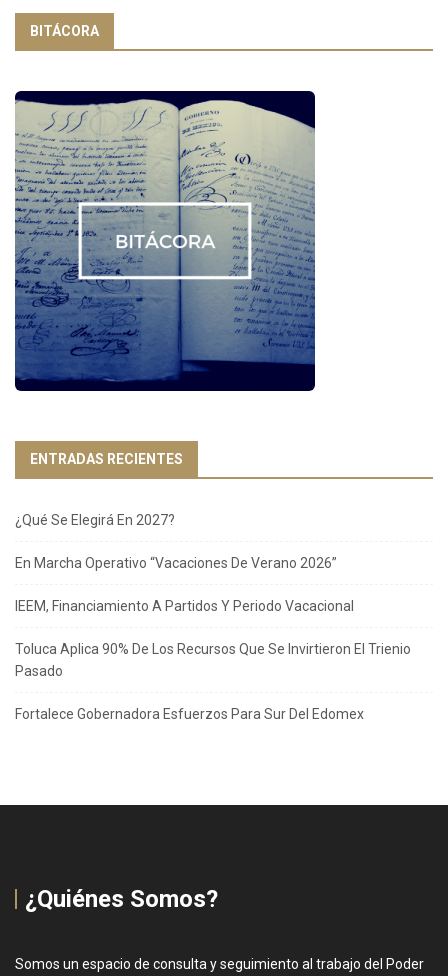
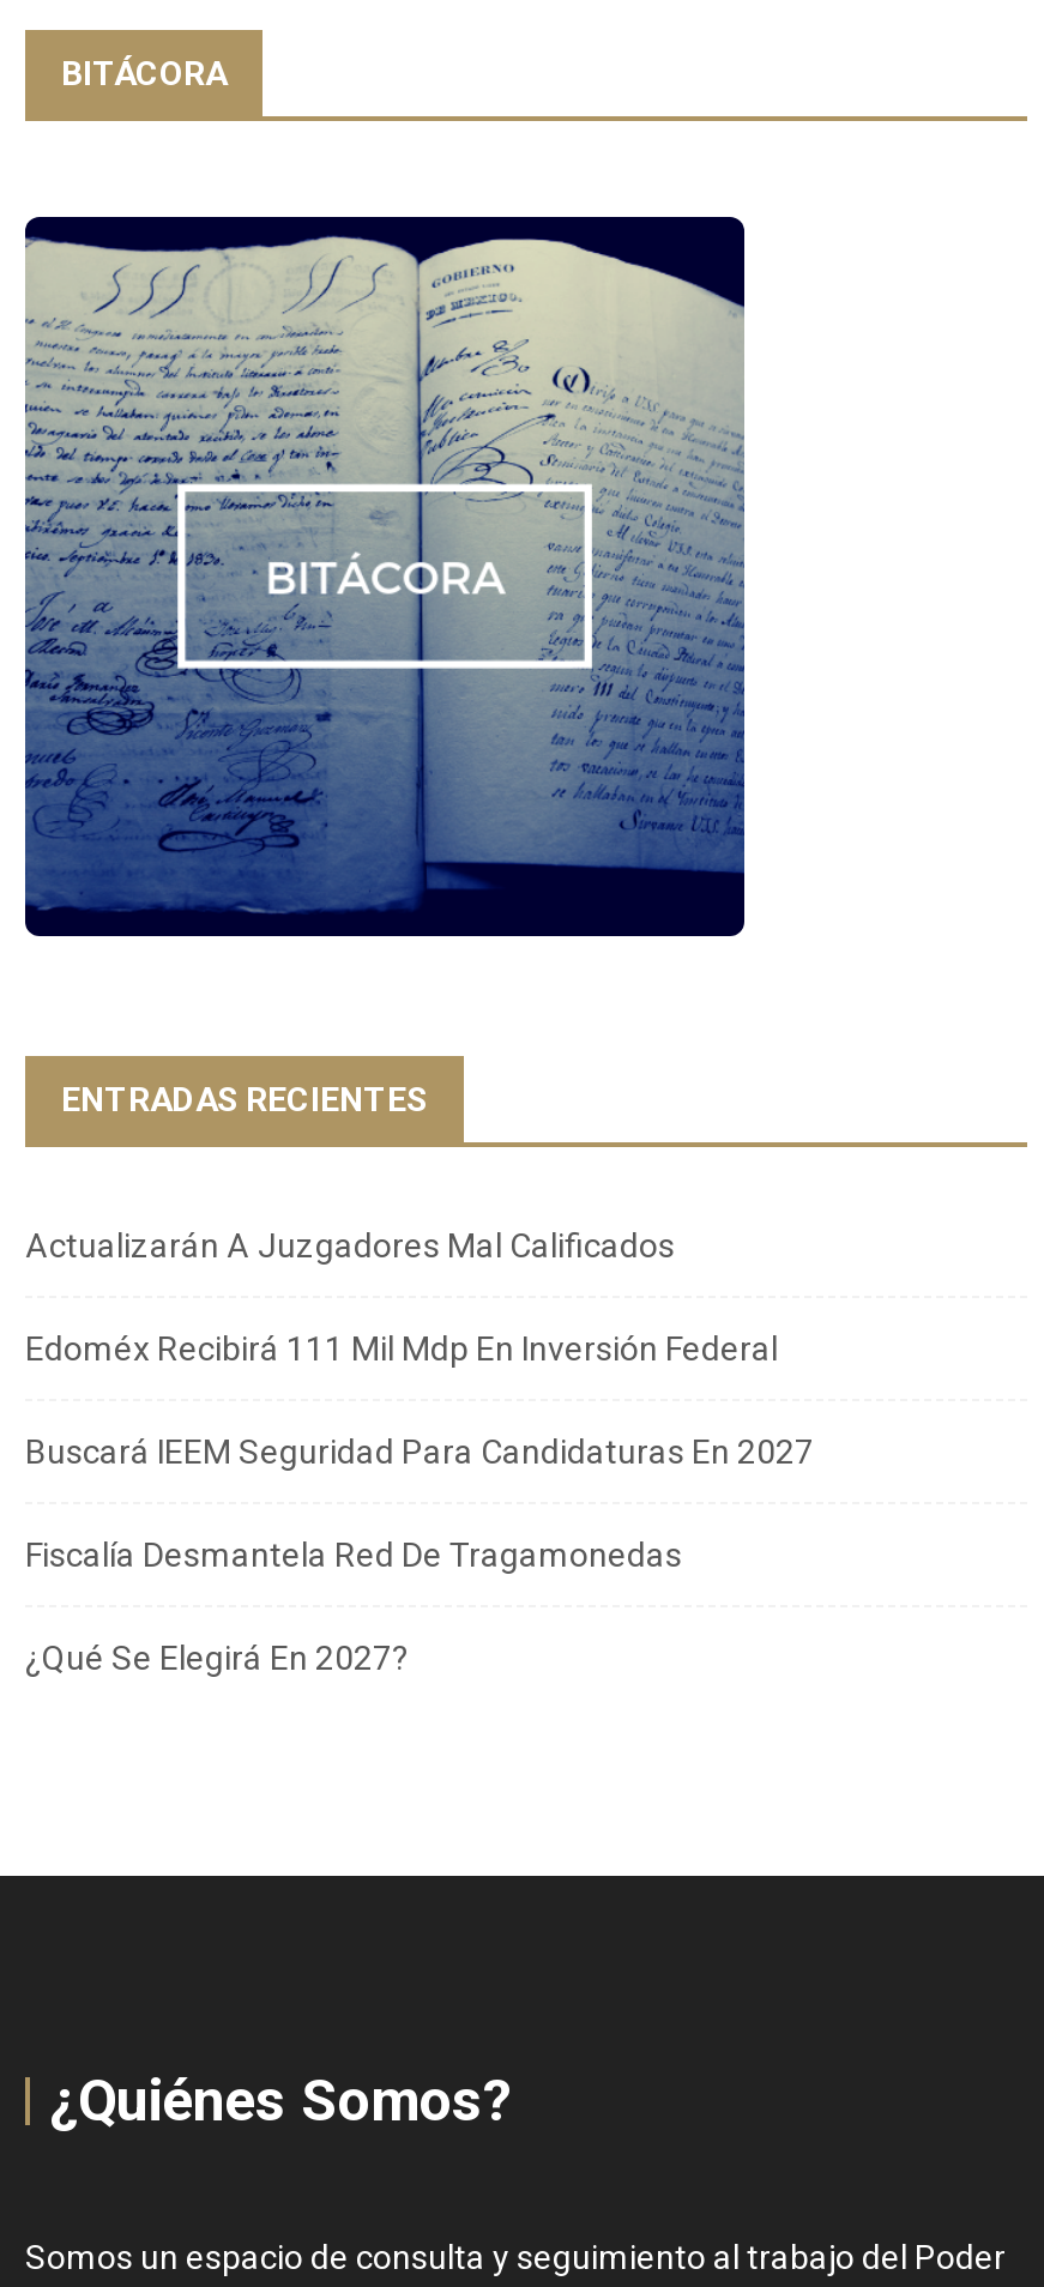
none -> [25,1227,814,1575] Actualizarán A Juzgadores Mal Calificados | Edoméx Recibirá 111 Mil Mdp En Inversión Federal | Buscará IEEM Seguridad Para Candidaturas En 2027 | Fiscalía Desmantela Red De Tragamonedas
moved [15,512,175,528] -> [25,1639,409,1678]: ¿Qué Se Elegirá En 2027?
[15,555,411,722] En Marcha Operativo “Vacaciones De Verano 2026” | IEEM, Financiamiento A Partidos Y Periodo Vacacional | Toluca Aplica 90% De Los Recursos Que Se Invirtieron El Trienio | Pasado | Fortalece Gobernadora Esfuerzos Para Sur Del Edomex -> none

